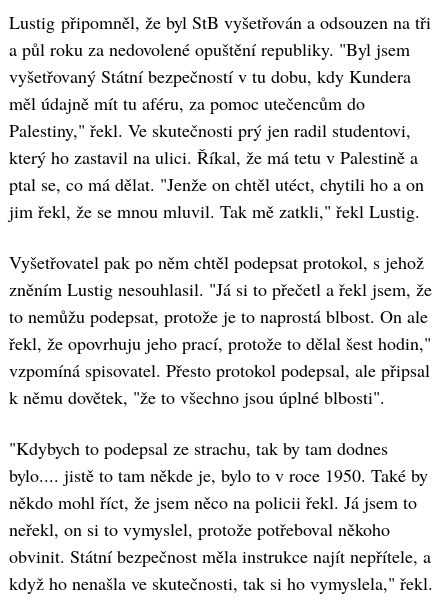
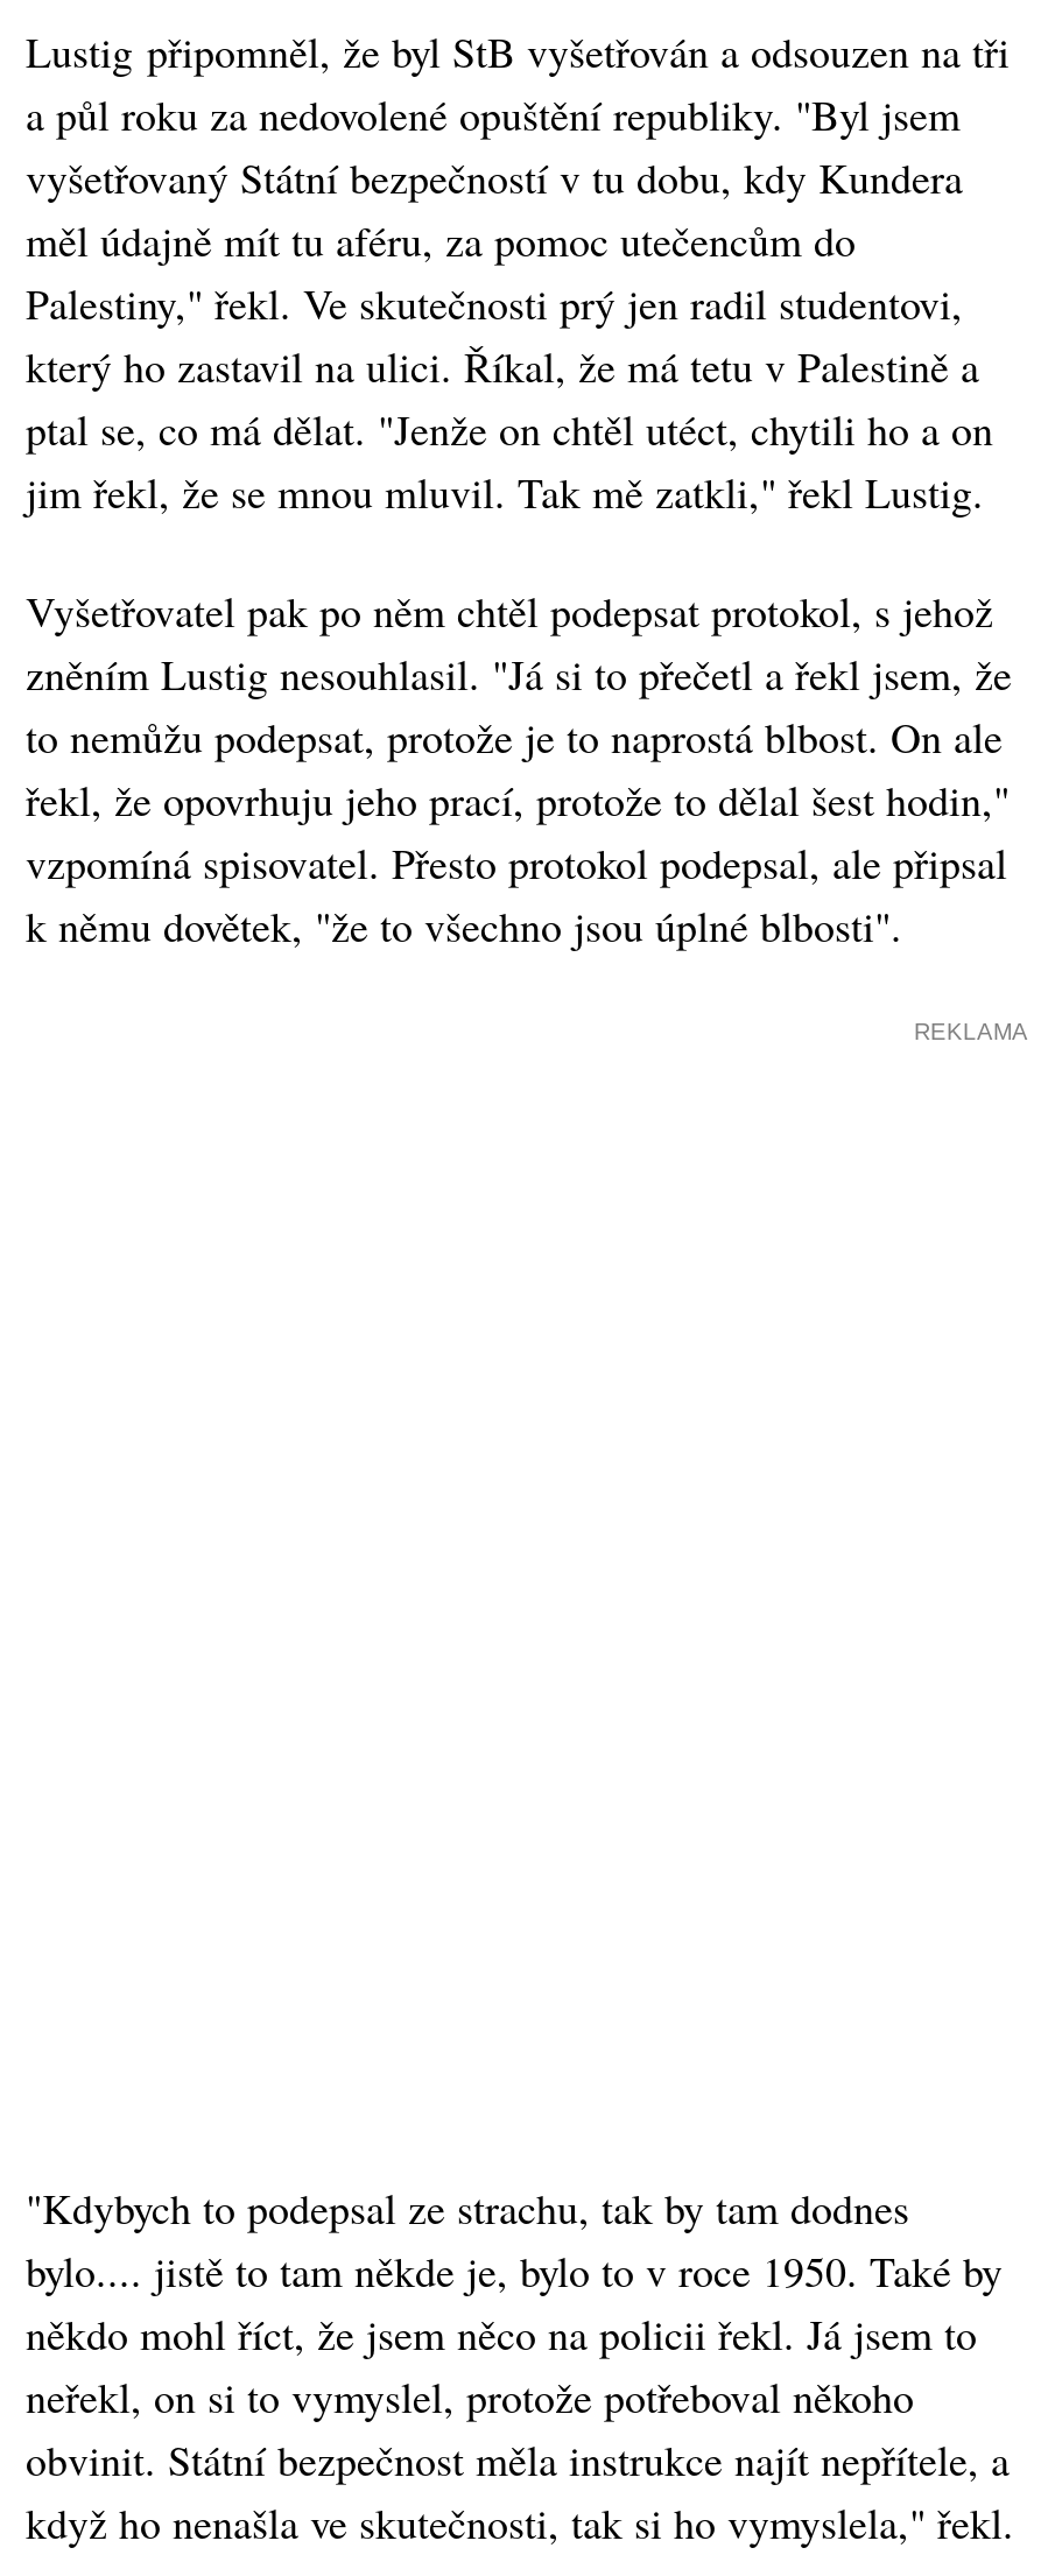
none -> [914,1019,1028,1044] REKLAMA

